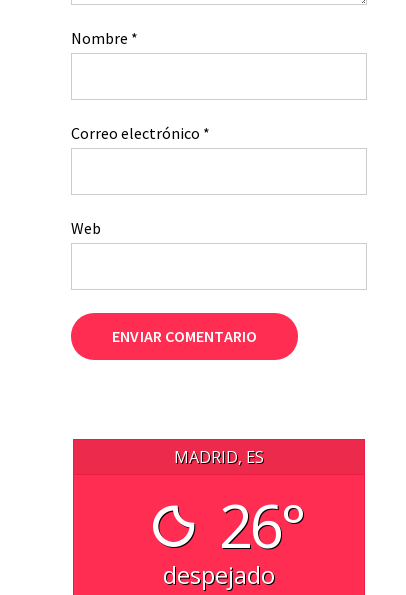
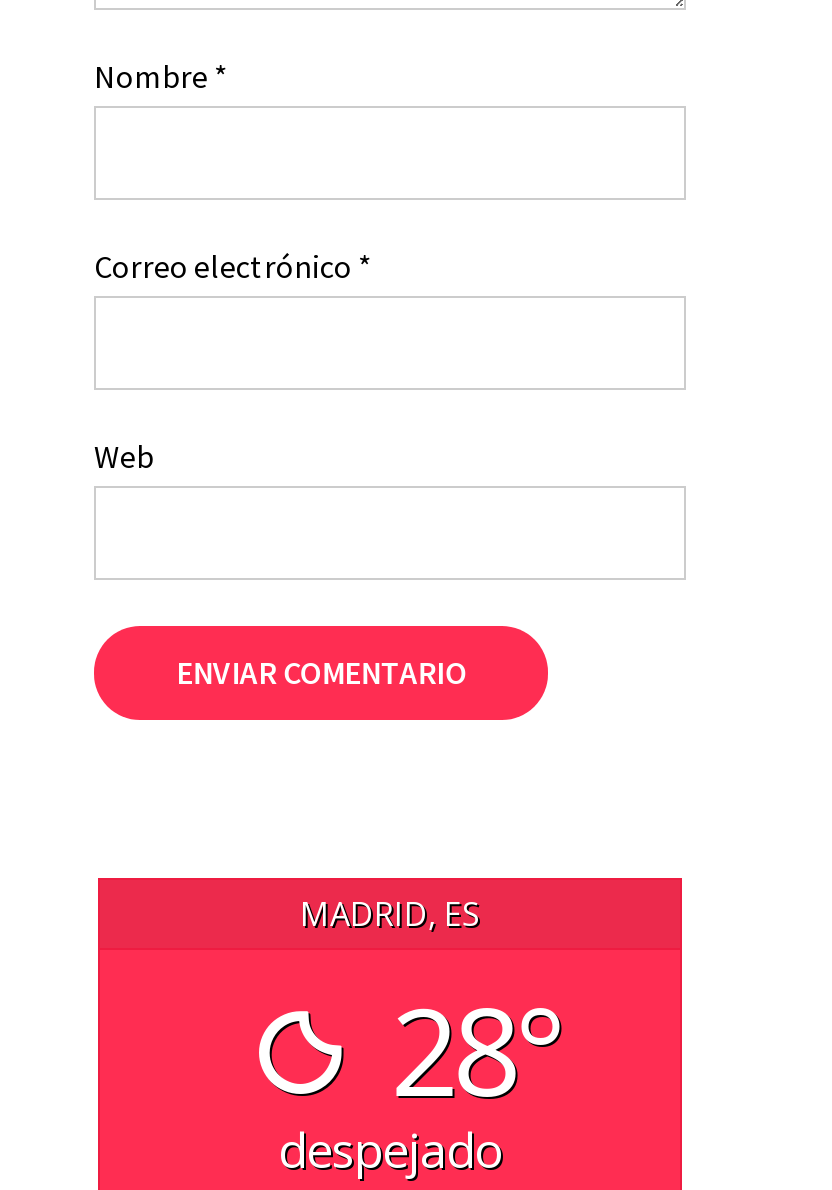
[219,484,303,566] 26° -> [390,968,558,1132] 28°

